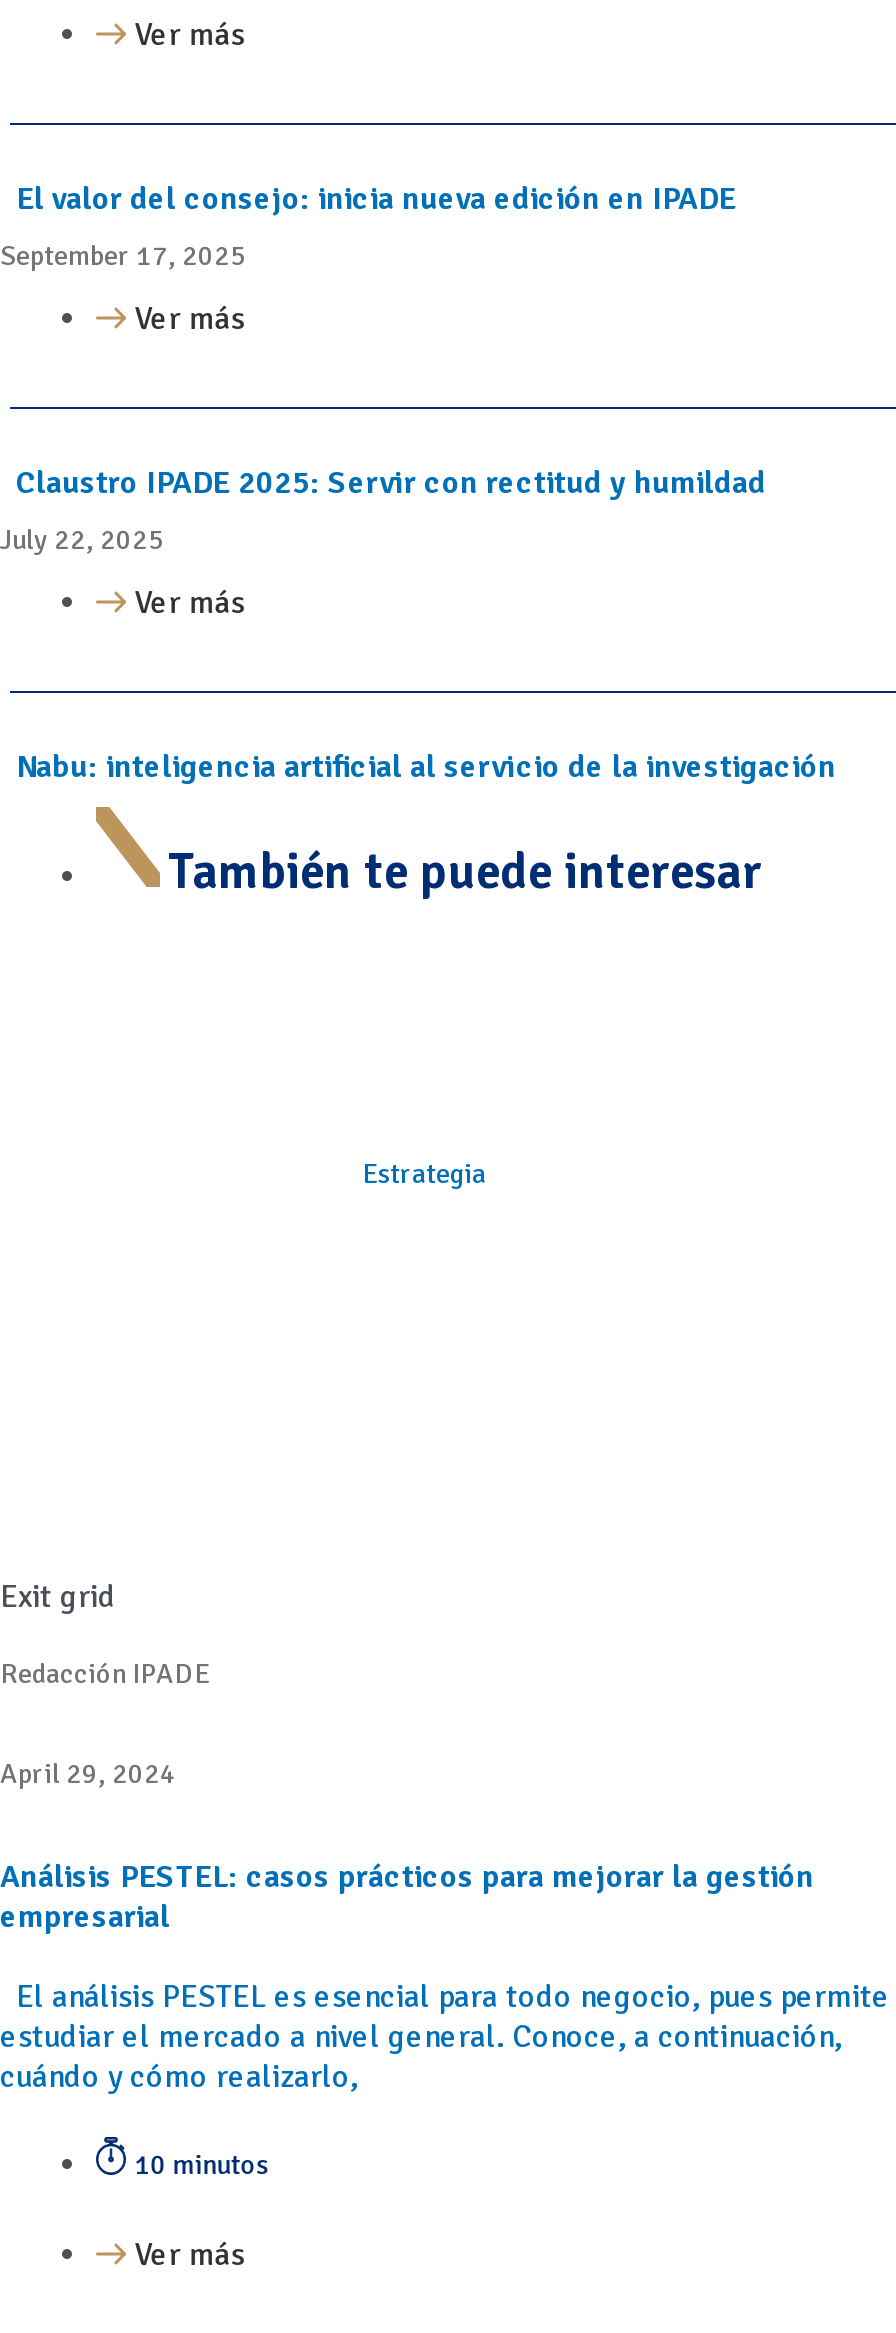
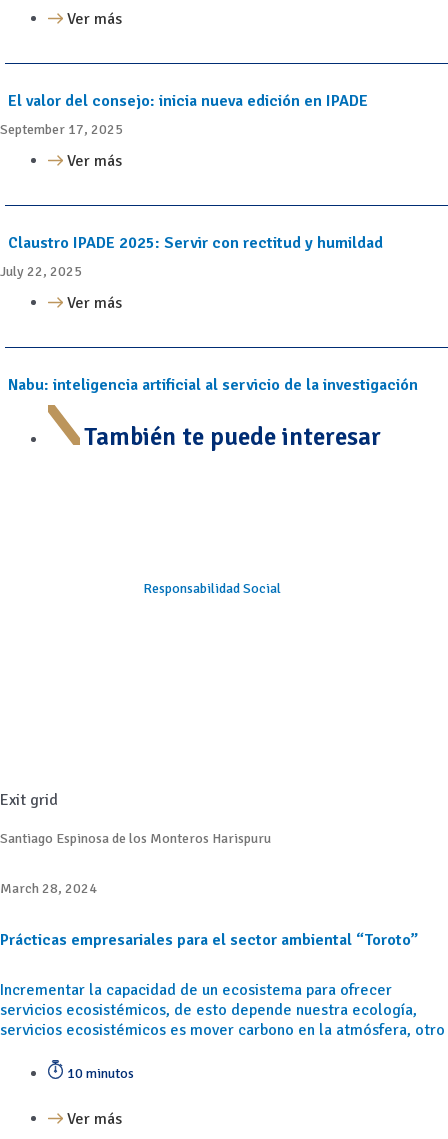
[362,1158,486,1192] Estrategia -> [143,580,281,597] Responsabilidad Social
[0,1658,210,1692] Redacción IPADE -> [0,830,271,847] Santiago Espinosa de los Monteros Harispuru
[0,1758,176,1792] April 29, 2024 -> [0,880,97,897] March 28, 2024
[0,1858,814,1938] Análisis PESTEL: casos prácticos para mejorar la gestión | empresarial -> [0,930,418,950] Prácticas empresariales para el sector ambiental “Toroto”
[0,1978,890,2098] El análisis PESTEL es esencial para todo negocio, pues permite | estudiar el mercado a nivel general. Conoce, a continuación, | cuándo y cómo realizarlo, -> [0,980,445,1040] Incrementar la capacidad de un ecosistema para ofrecer | servicios ecosistémicos, de esto depende nuestra ecología, | servicios ecosistémicos es mover carbono en la atmósfera, otro

